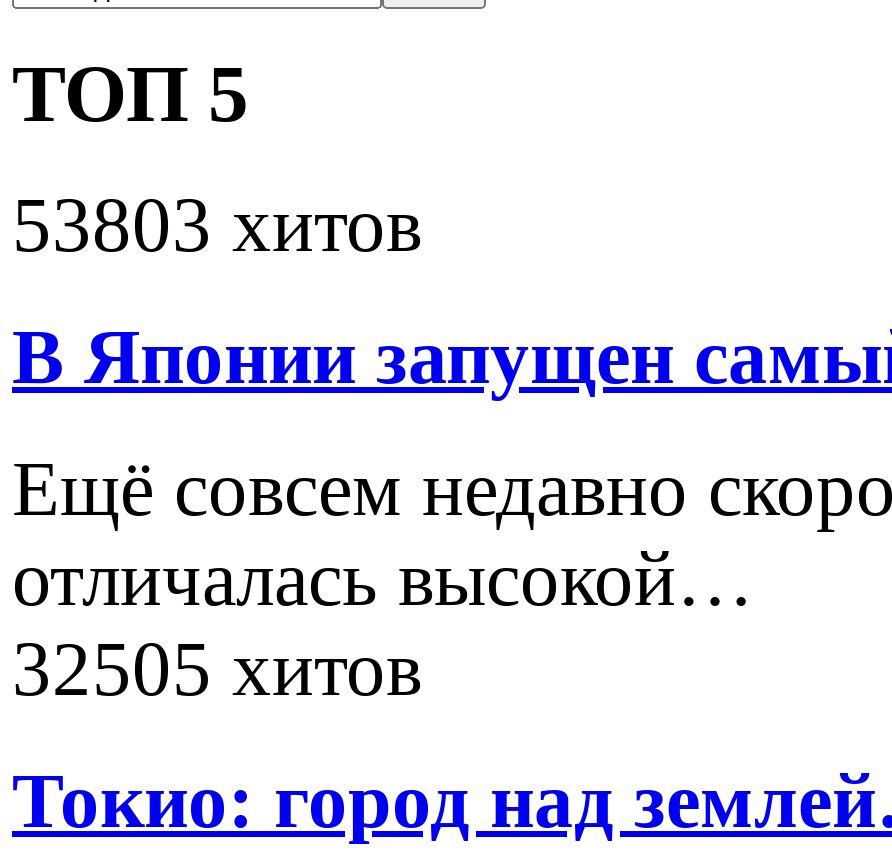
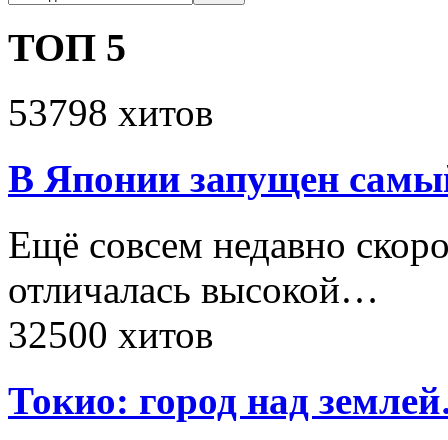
[12,180,422,266] 53803 хитов -> [8,91,213,134] 53798 хитов
[12,625,422,711] 32505 хитов -> [8,313,213,356] 32500 хитов

